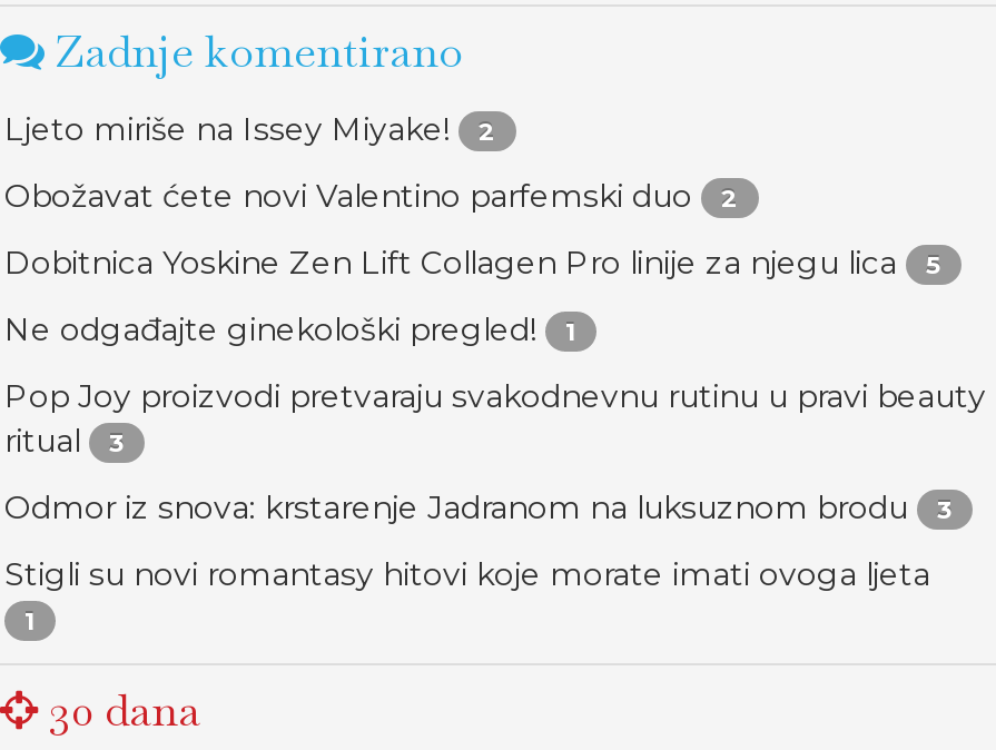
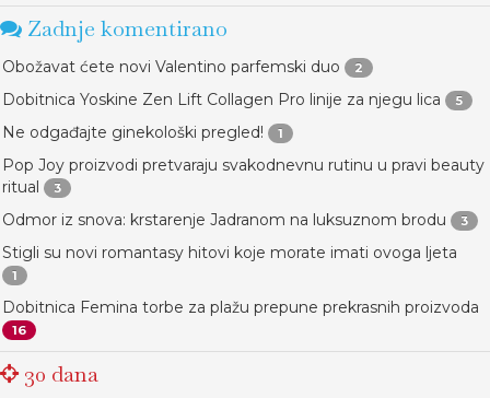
[4,109,496,149] Ljeto miriše na Issey Miyake! | 2 -> none
moved [4,176,986,636] -> [2,57,485,283]: Obožavat ćete novi Valentino parfemski duo | 2 | Dobitnica Yoskine Zen Lift Collagen Pro linije za njegu lica | ... | Stigli su novi romantasy hitovi koje morate imati ovoga ljeta | 1
none -> [2,297,479,338] Dobitnica Femina torbe za plažu prepune prekrasnih proizvoda | 16

